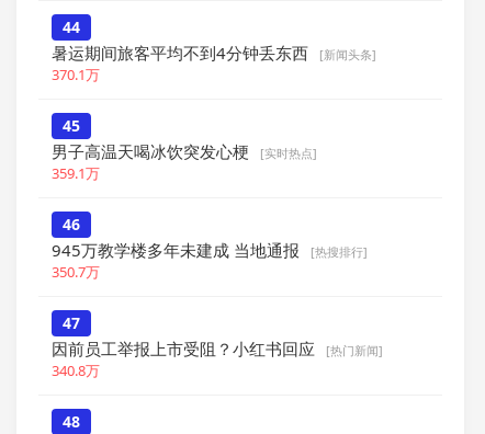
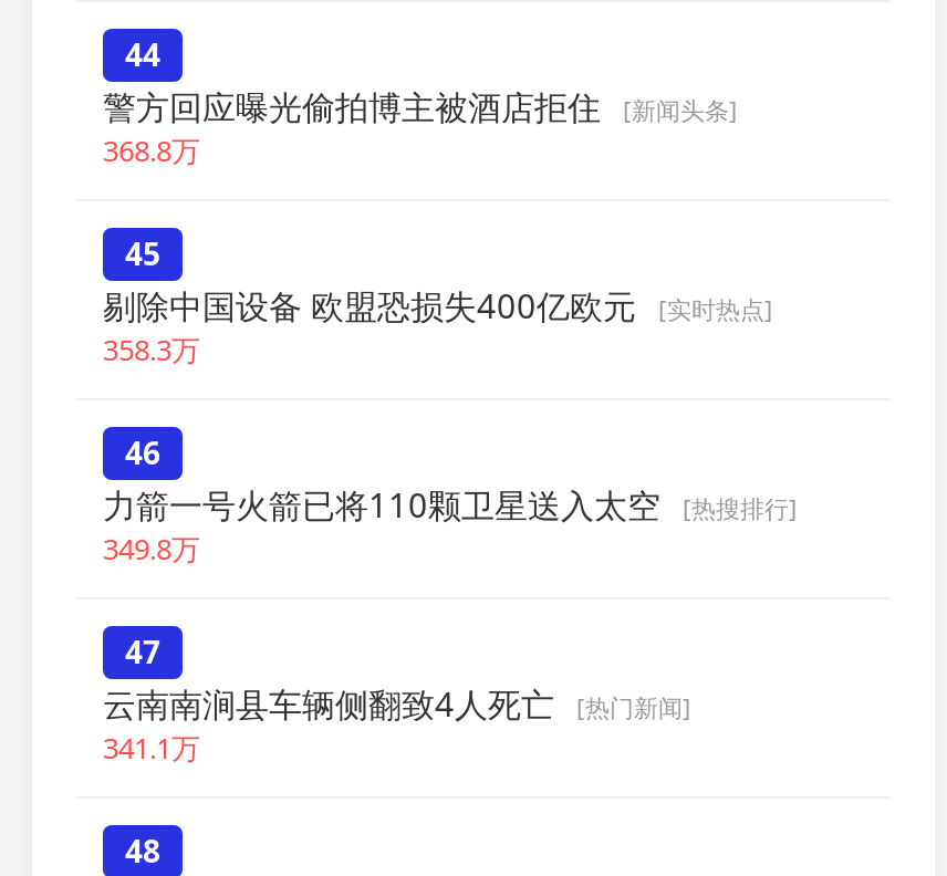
[52,42,376,84] 暑运期间旅客平均不到4分钟丢东西 [新闻头条] | 370.1万 -> [103,84,738,170] 警方回应曝光偷拍博主被酒店拒住 [新闻头条] | 368.8万
[52,140,317,183] 男子高温天喝冰饮突发心梗 [实时热点] | 359.1万 -> [103,283,773,369] 剔除中国设备 欧盟恐损失400亿欧元 [实时热点] | 358.3万
[52,239,368,282] 945万教学楼多年未建成 当地通报 [热搜排行] | 350.7万 -> [103,482,798,569] 力箭一号火箭已将110颗卫星送入太空 [热搜排行] | 349.8万
[52,338,383,380] 因前员工举报上市受阻？小红书回应 [热门新闻] | 340.8万 -> [103,681,691,768] 云南南涧县车辆侧翻致4人死亡 [热门新闻] | 341.1万

